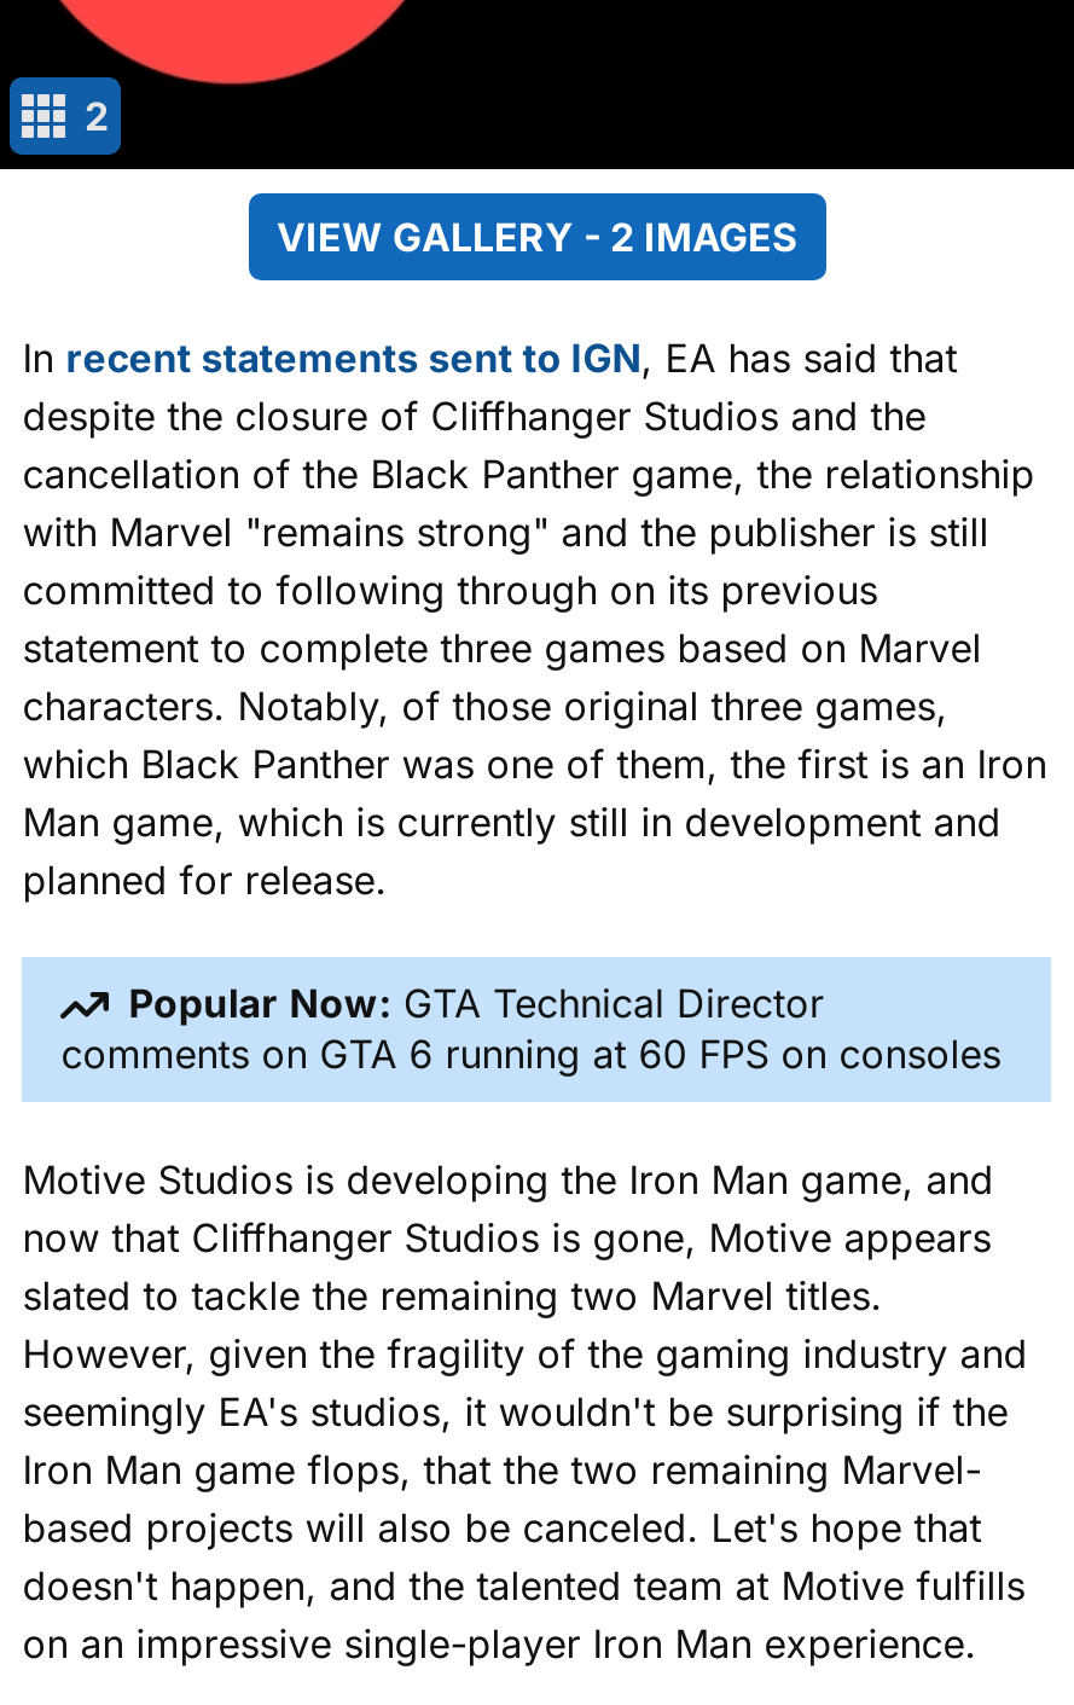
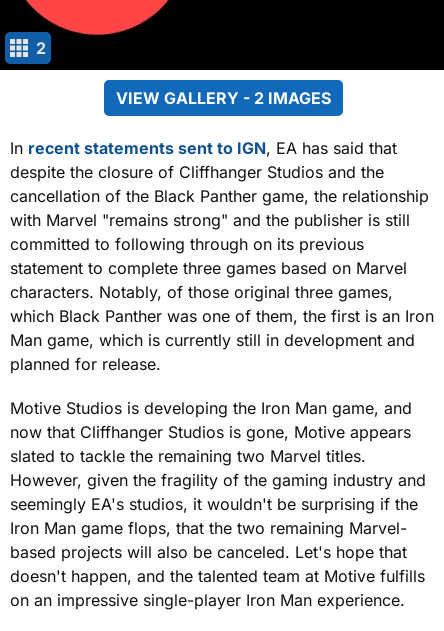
[61,978,1001,1078] Popular Now: GTA Technical Director | comments on GTA 6 running at 60 FPS on consoles -> none

